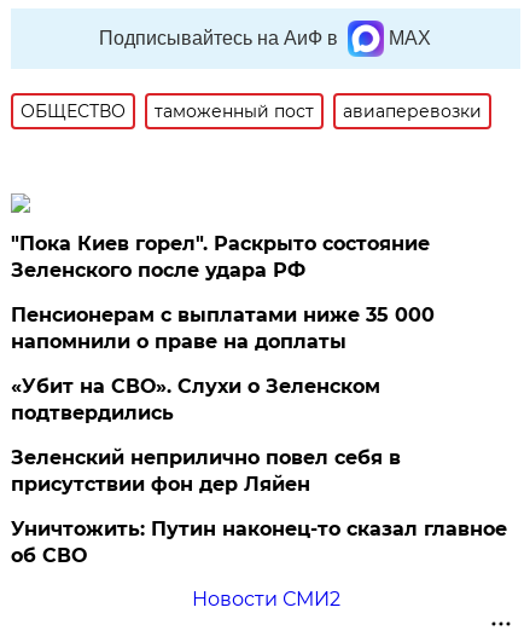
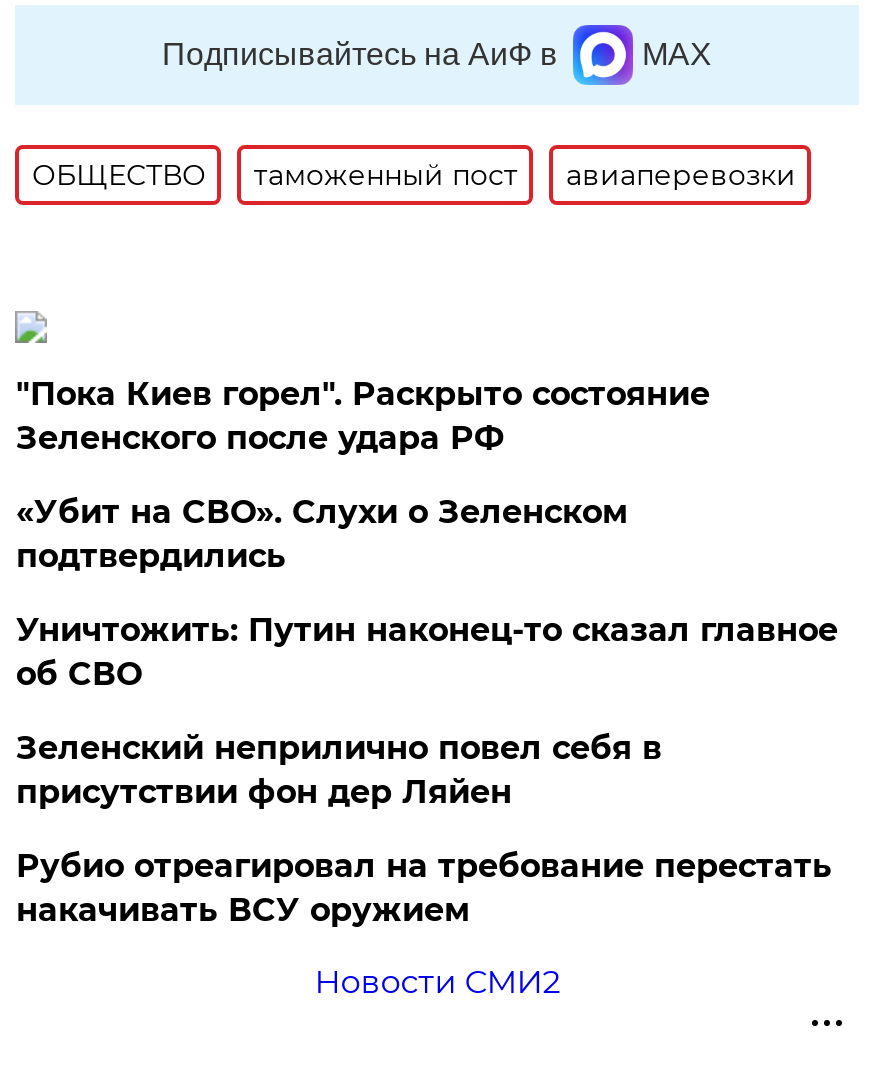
[11,303,435,353] Пенсионерам с выплатами ниже 35 000 | напомнили о праве на доплаты -> none
moved [11,375,381,424] -> [16,493,628,575]: «Убит на СВО». Слухи о Зеленском | подтвердились
none -> [16,847,832,929] Рубио отреагировал на требование перестать | накачивать ВСУ оружием
moved [11,517,508,567] -> [16,611,838,693]: Уничтожить: Путин наконец-то сказал главное | об СВО

